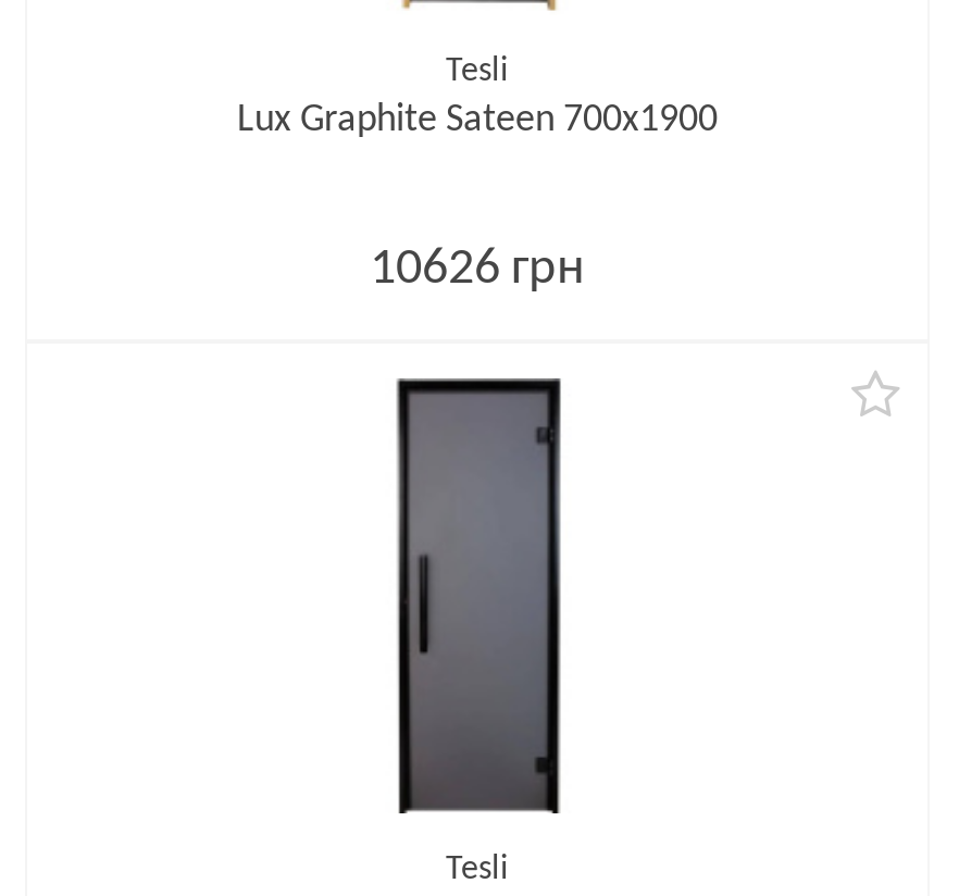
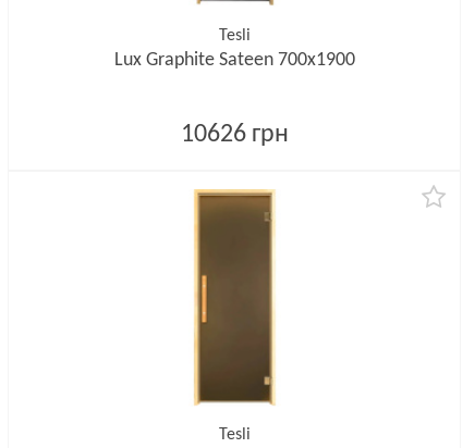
[395,376,562,816] [image] -> [193,188,276,407] [image]

